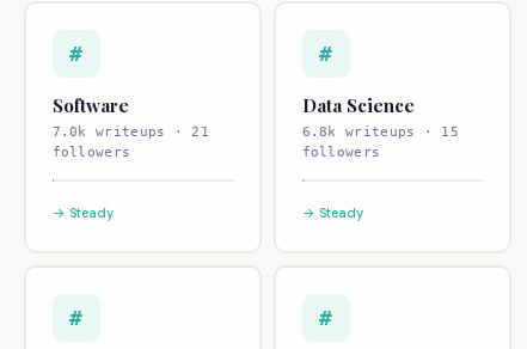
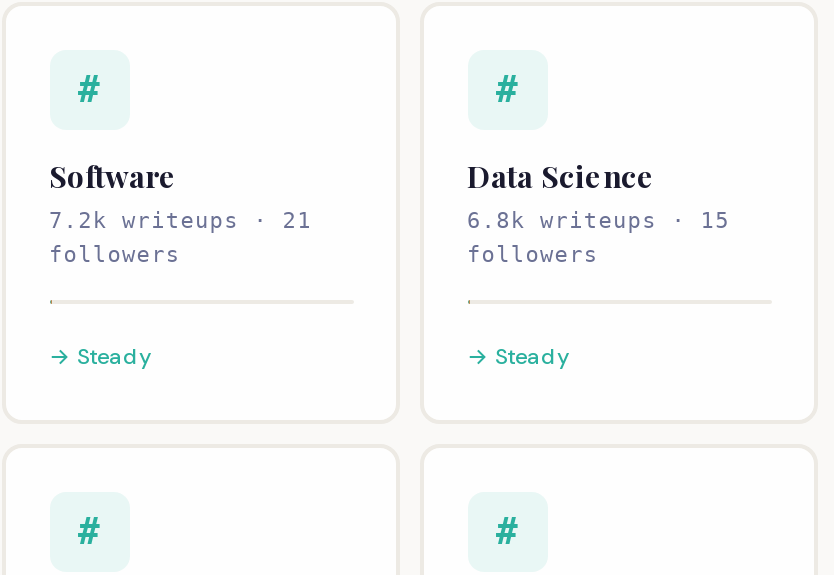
[52,124,209,139] 7.0k writeups · 21 -> [49,207,312,233] 7.2k writeups · 21

